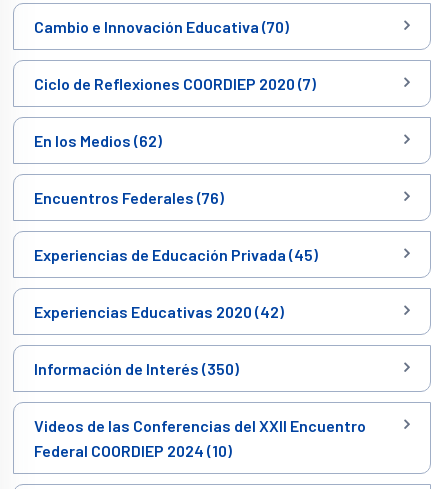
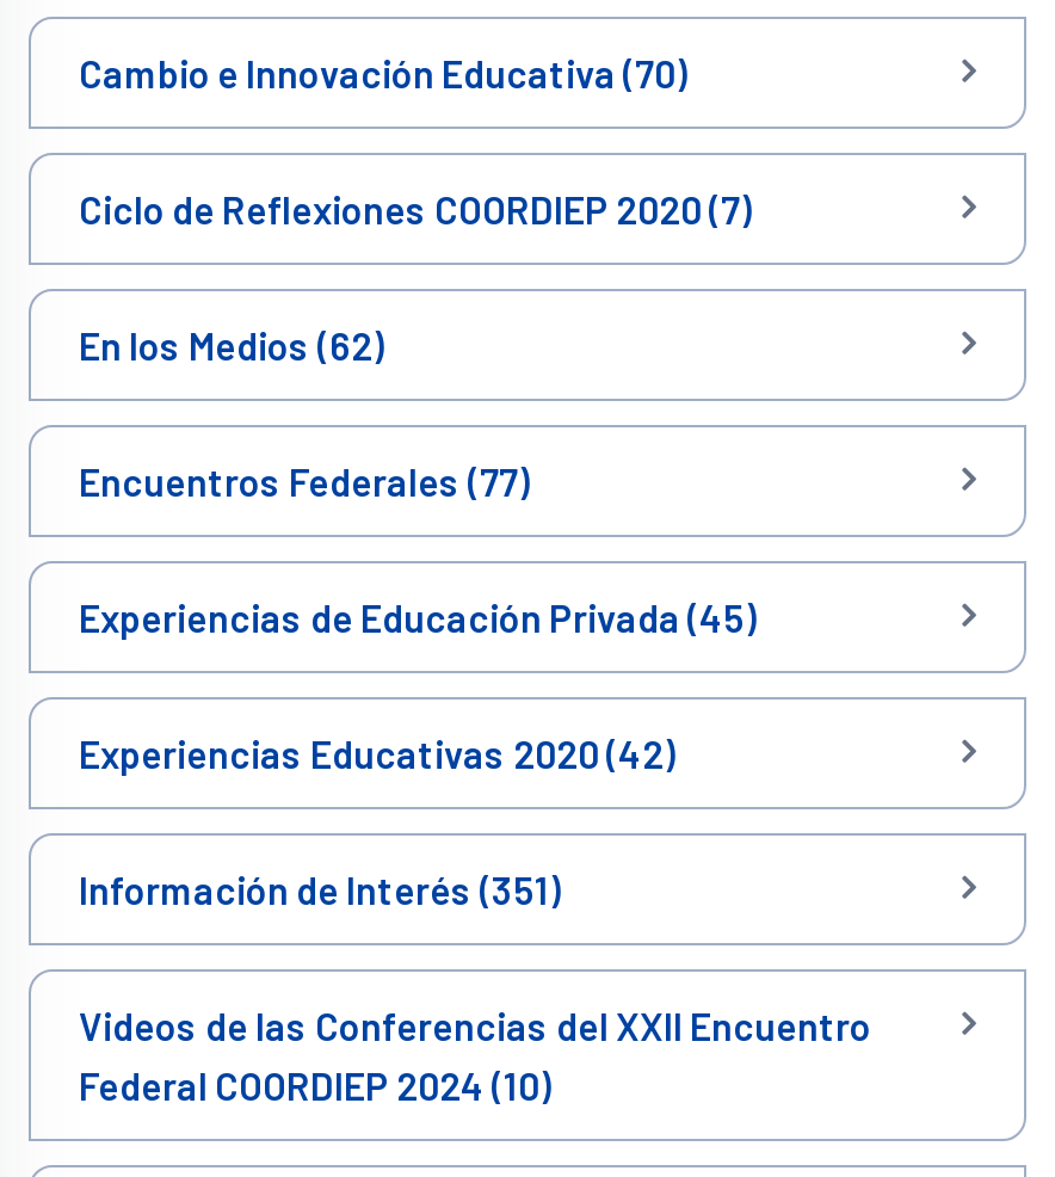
[34,188,224,207] Encuentros Federales (76) -> [79,458,530,504] Encuentros Federales (77)
[34,359,239,378] Información de Interés (350) -> [79,867,561,912] Información de Interés (351)

